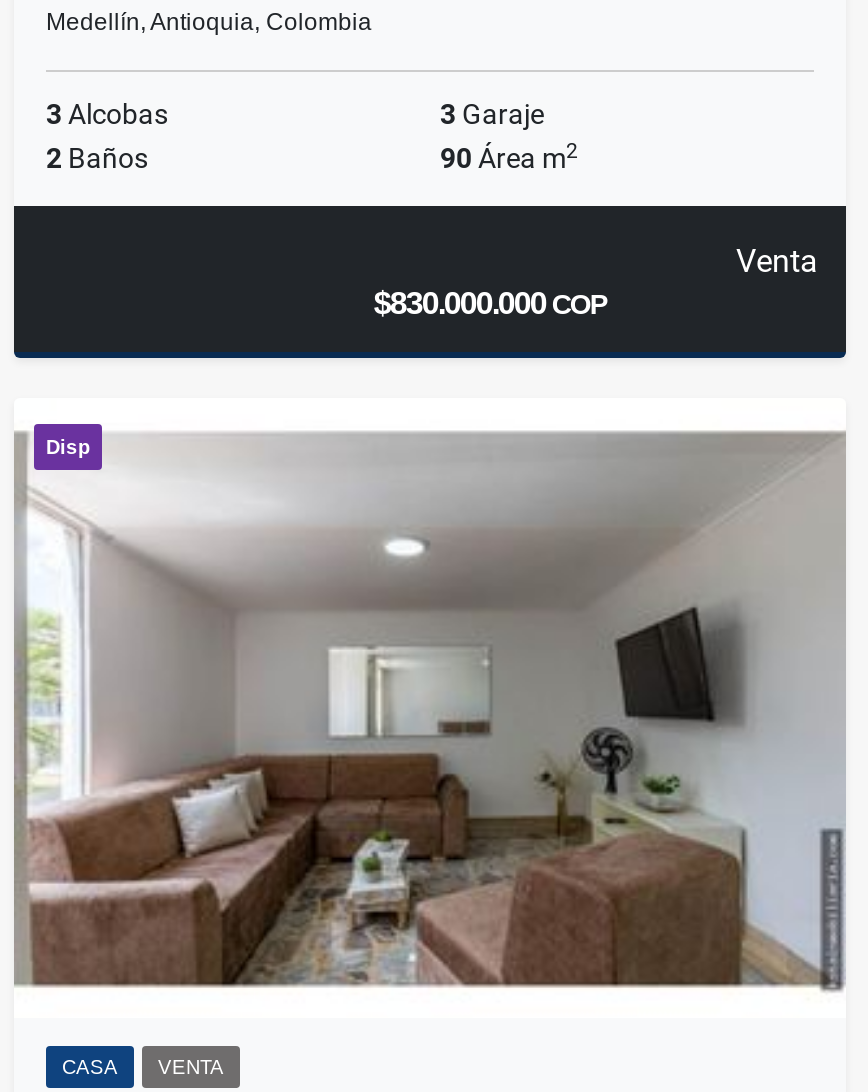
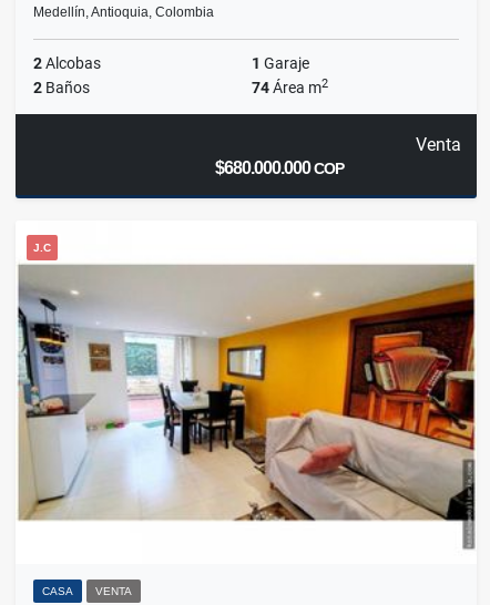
[46,98,168,130] 3 Alcobas -> [33,55,101,72] 2 Alcobas
[440,98,544,130] 3 Garaje -> [252,55,309,72] 1 Garaje
[440,138,578,174] 90 Área m2 -> [252,76,328,97] 74 Área m2
[374,286,606,320] $830.000.000 COP -> [215,159,343,178] $680.000.000 COP
[12,430,846,990] [image] | Disp -> [16,239,477,547] [image] | J.C

